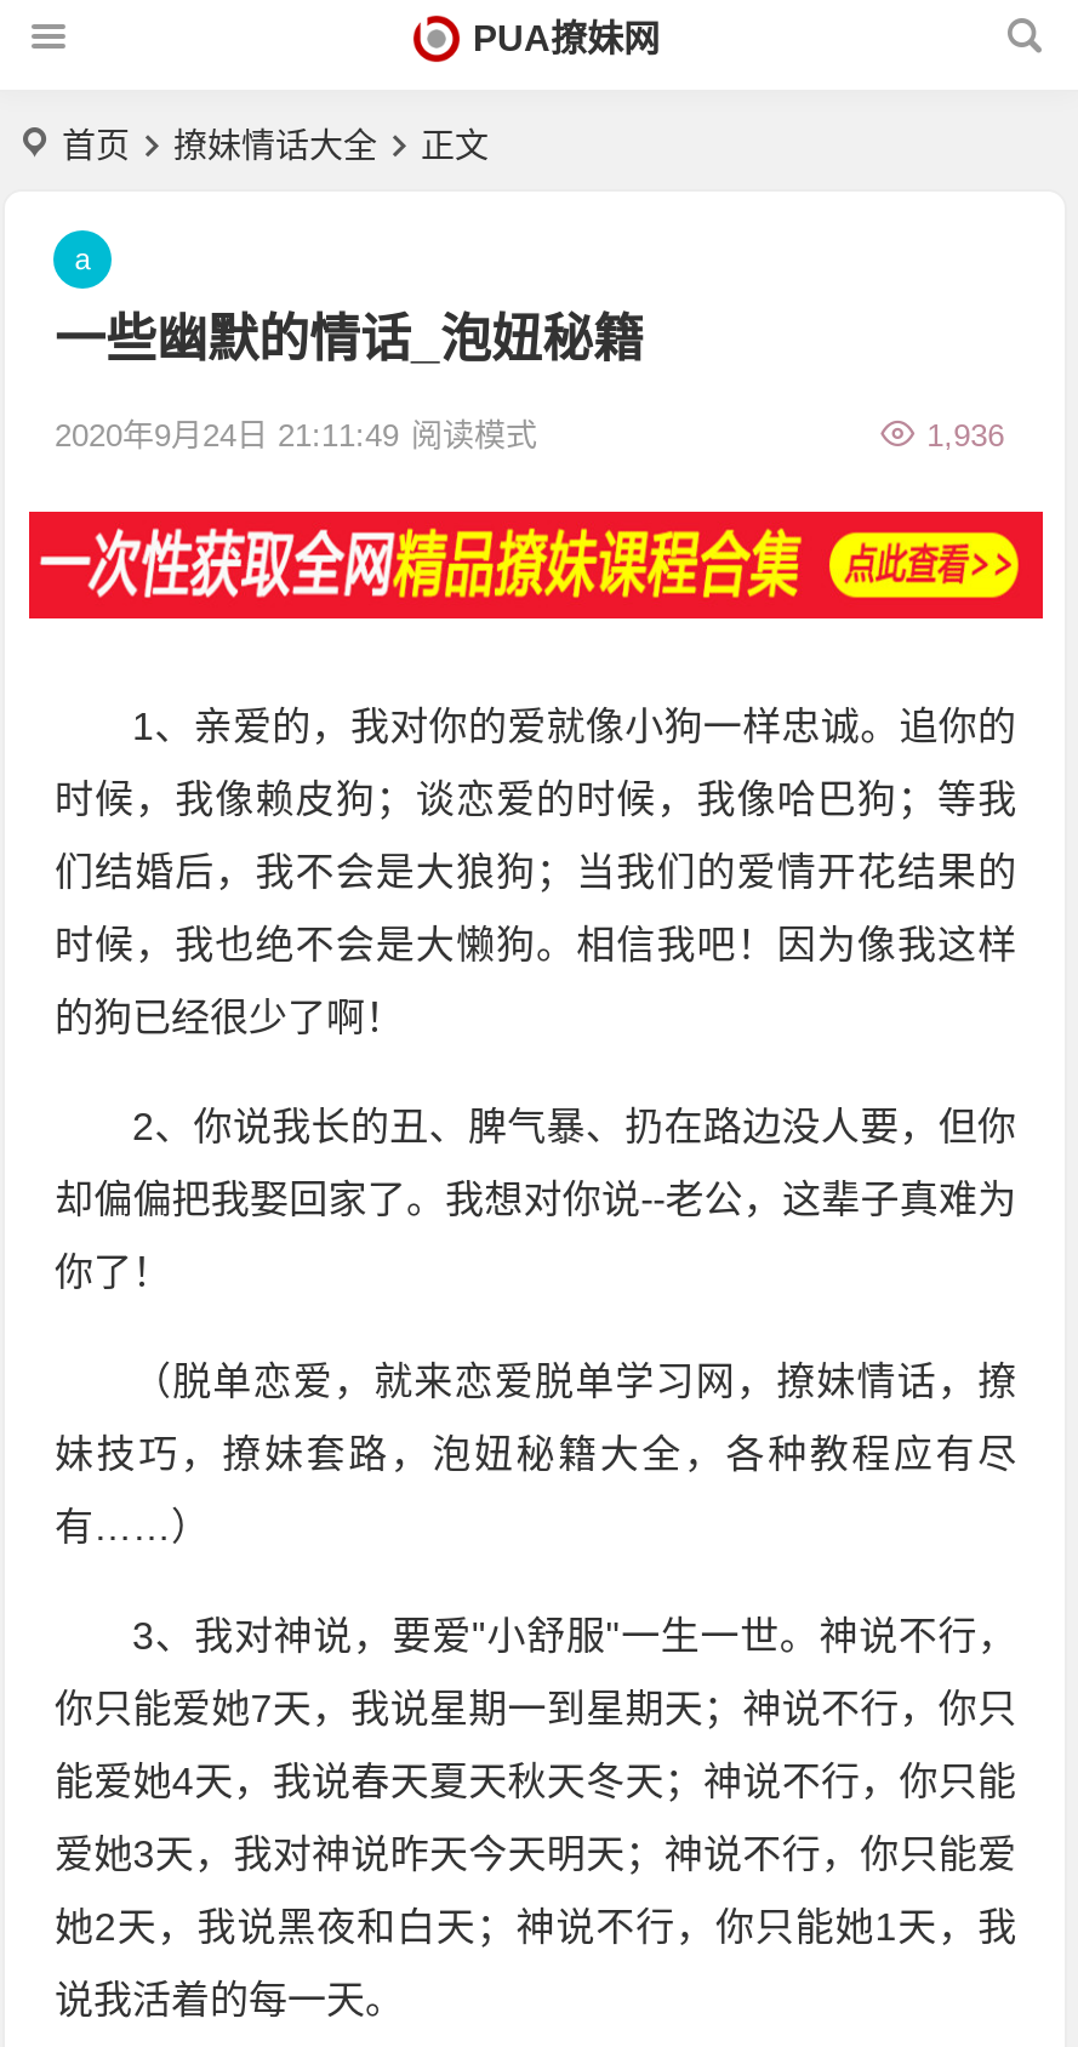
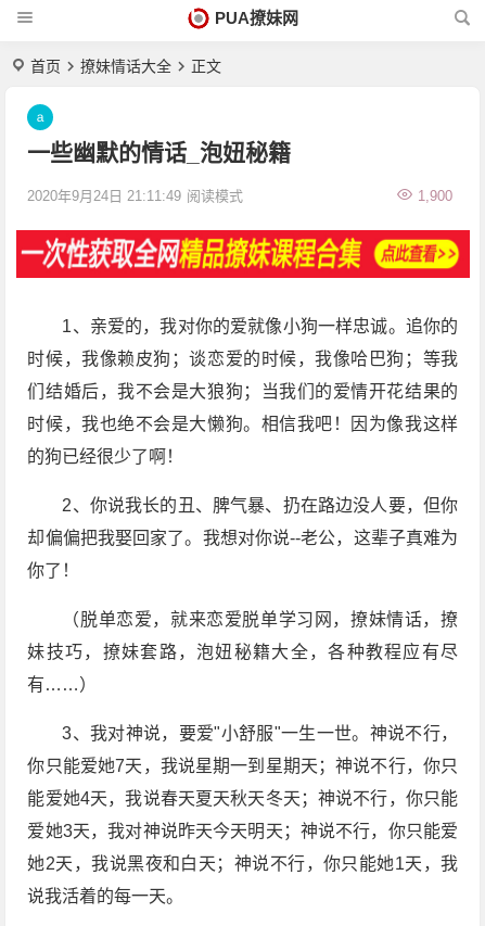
[927,417,1004,454] 1,936 -> [418,188,453,204] 1,900

